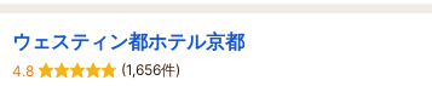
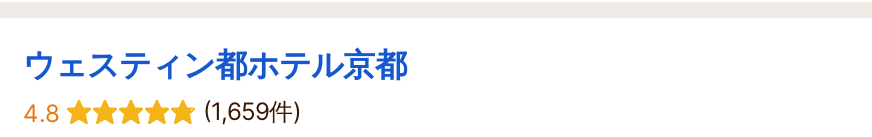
[121,60,180,78] (1,656件) -> [203,95,301,125] (1,659件)

